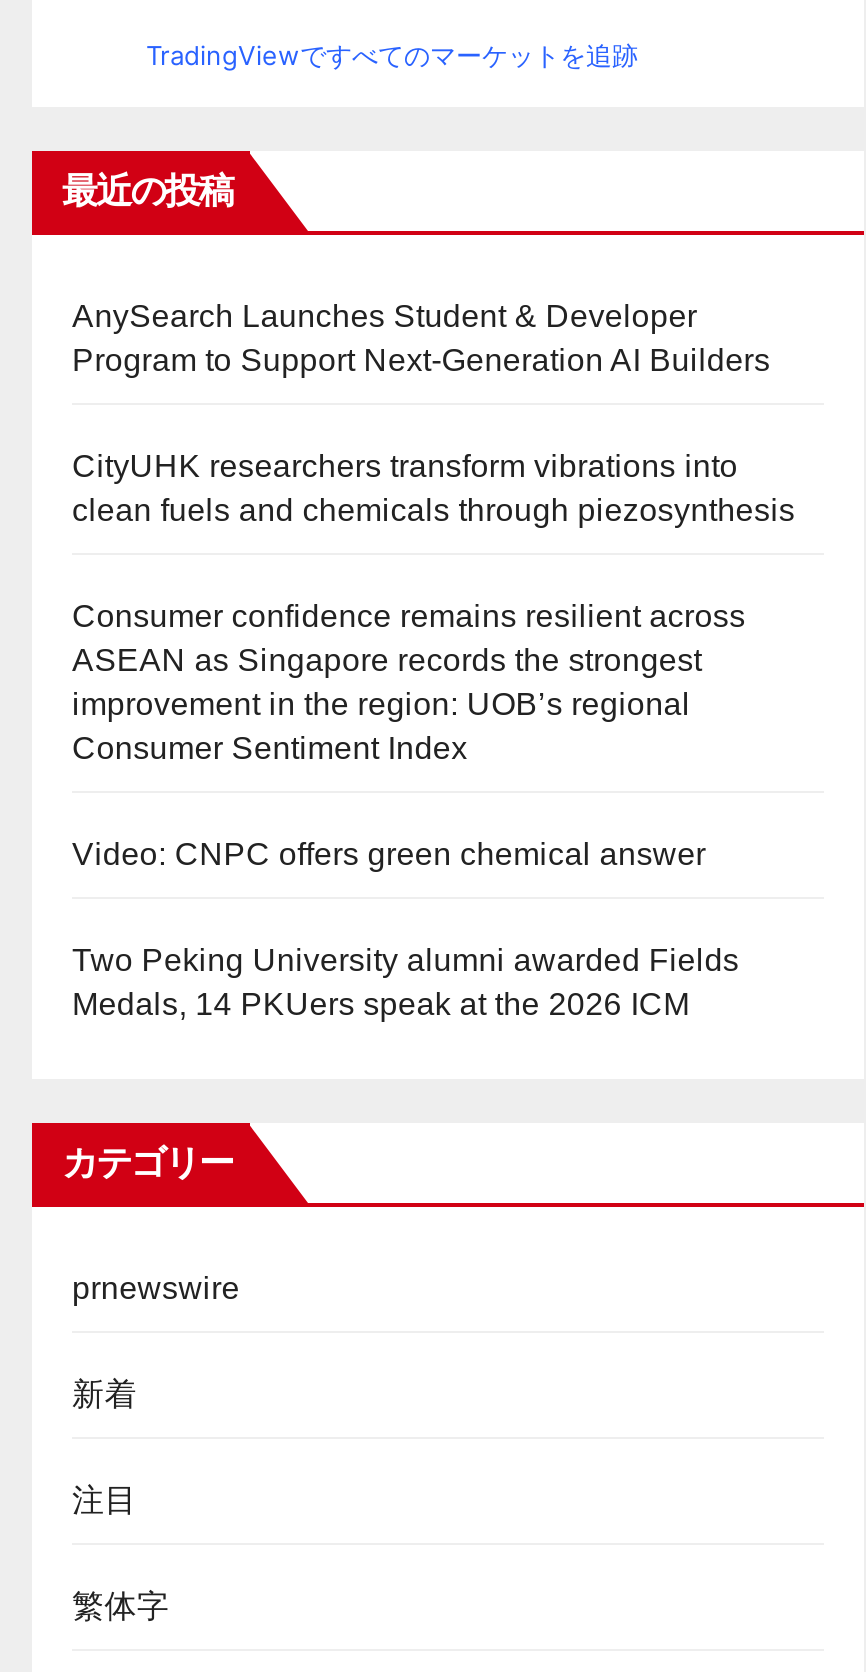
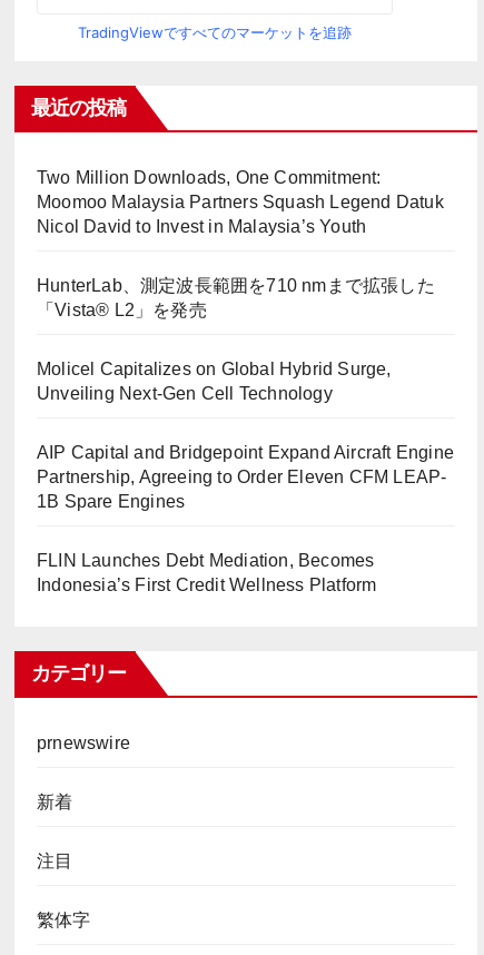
[72,299,770,377] AnySearch Launches Student & Developer | Program to Support Next-Generation AI Builders -> [37,168,444,236] Two Million Downloads, One Commitment: | Moomoo Malaysia Partners Squash Legend Datuk | Nicol David to Invest in Malaysia’s Youth
[72,449,795,527] CityUHK researchers transform vibrations into | clean fuels and chemicals through piezosynthesis -> [37,276,435,320] HunterLab、測定波長範囲を710 nmまで拡張した | 「Vista® L2」を発売
[72,599,746,765] Consumer confidence remains resilient across | ASEAN as Singapore records the strongest | improvement in the region: UOB’s regional | Consumer Sentiment Index -> [37,360,391,403] Molicel Capitalizes on Global Hybrid Surge, | Unveiling Next-Gen Cell Technology
[72,837,706,871] Video: CNPC offers green chemical answer -> [37,443,454,511] AIP Capital and Bridgepoint Expand Aircraft Engine | Partnership, Agreeing to Order Eleven CFM LEAP- | 1B Spare Engines
[72,943,739,1021] Two Peking University alumni awarded Fields | Medals, 14 PKUers speak at the 2026 ICM -> [37,551,377,594] FLIN Launches Debt Mediation, Becomes | Indonesia’s First Credit Wellness Platform

